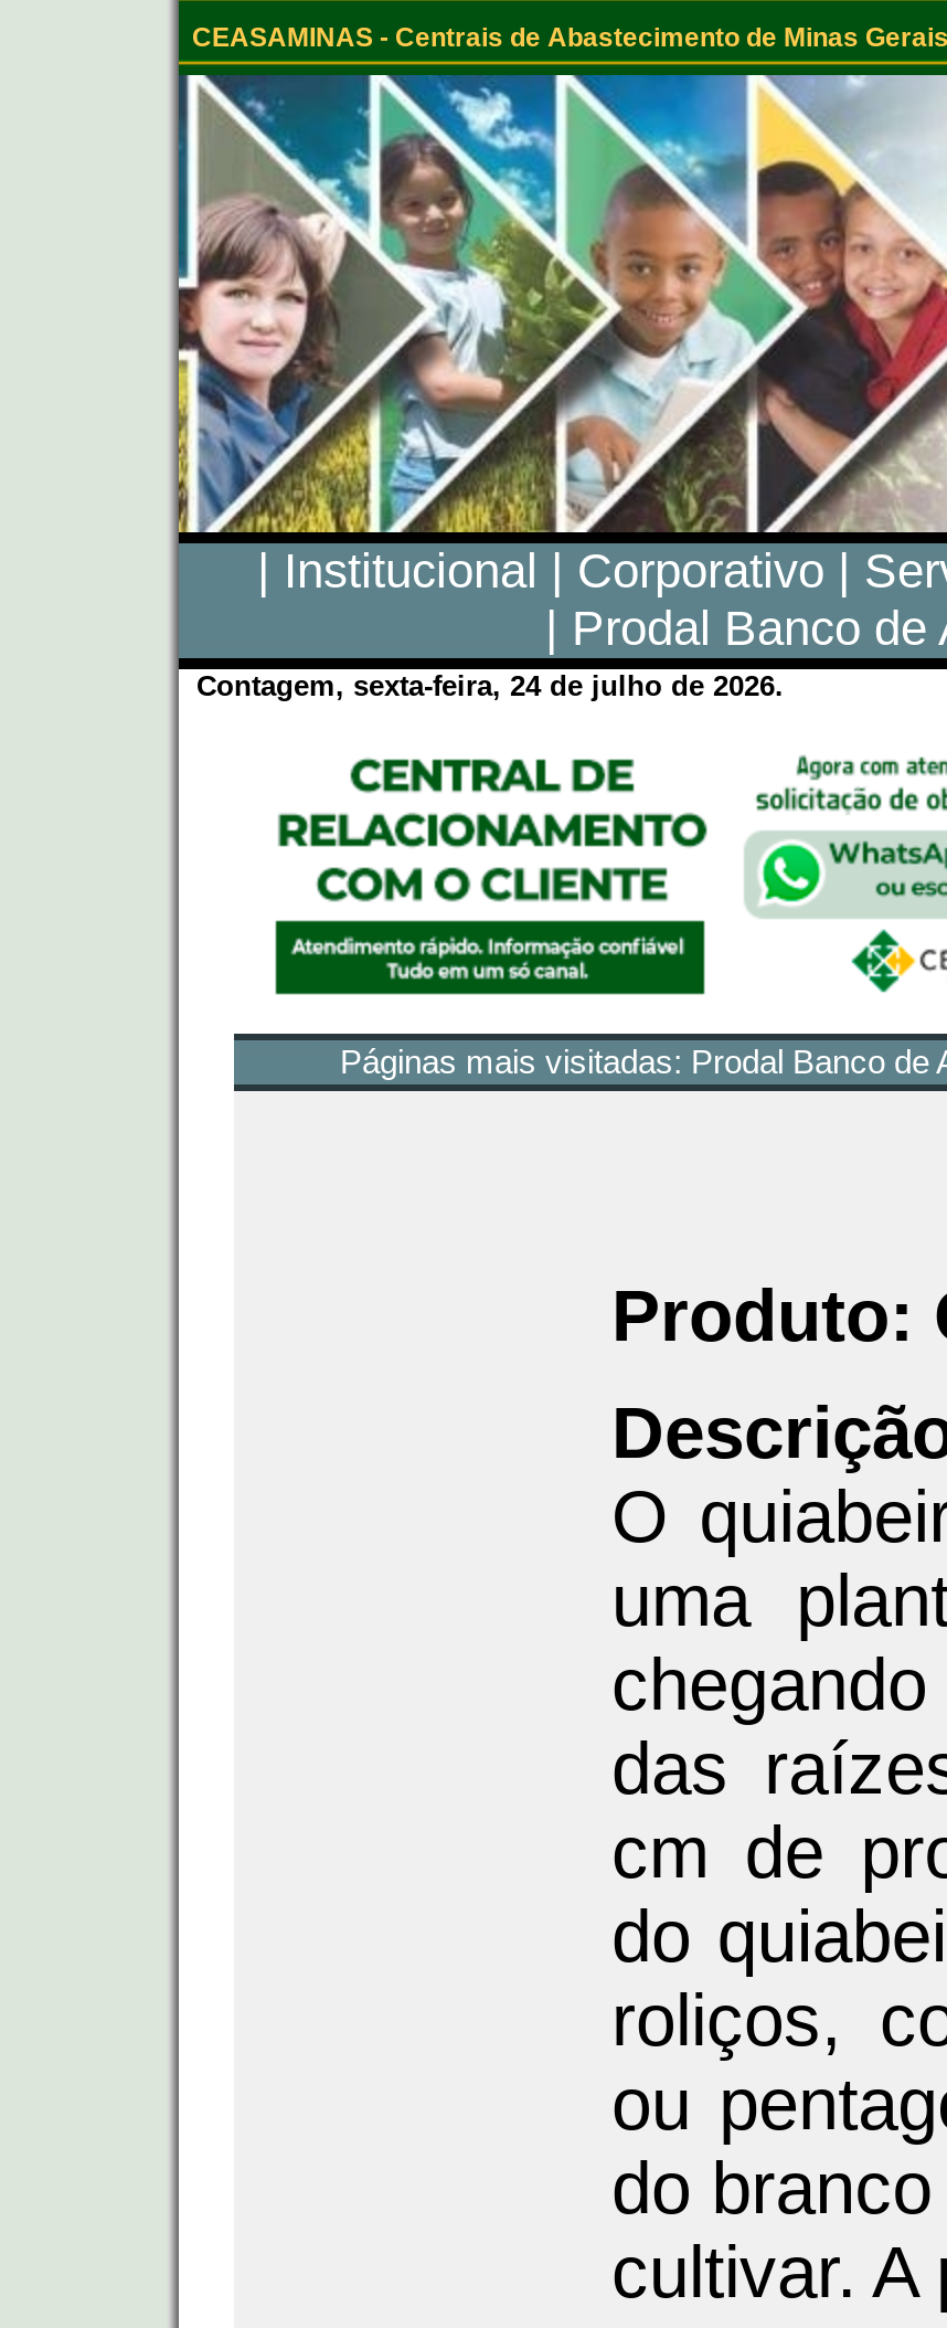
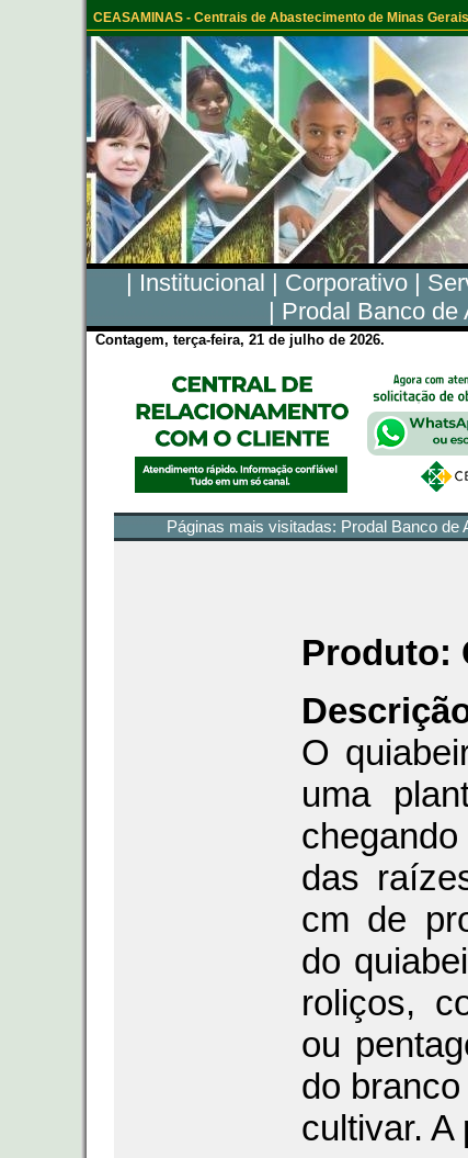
[179,669,784,702] Contagem, sexta-feira, 24 de julho de 2026. -> [87,331,385,348] Contagem, terça-feira, 21 de julho de 2026.

